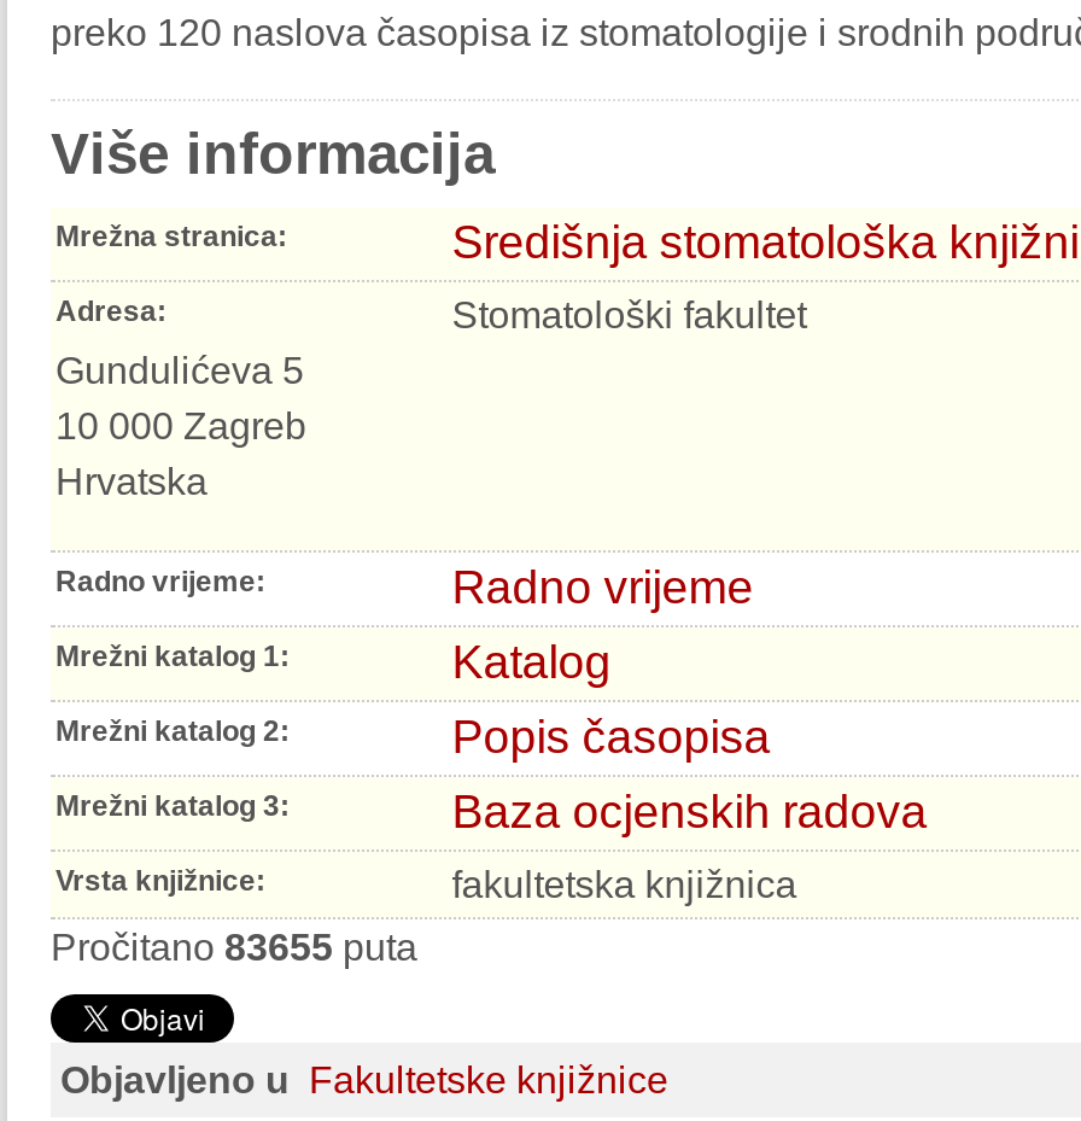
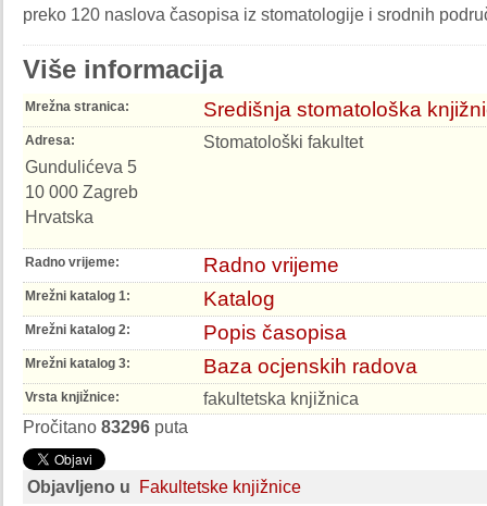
[51,924,417,968] Pročitano 83655 puta -> [23,417,188,436] Pročitano 83296 puta

